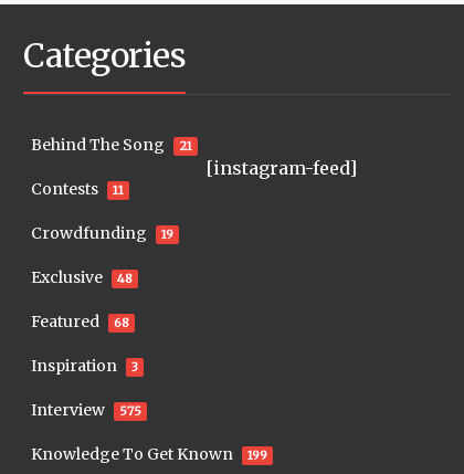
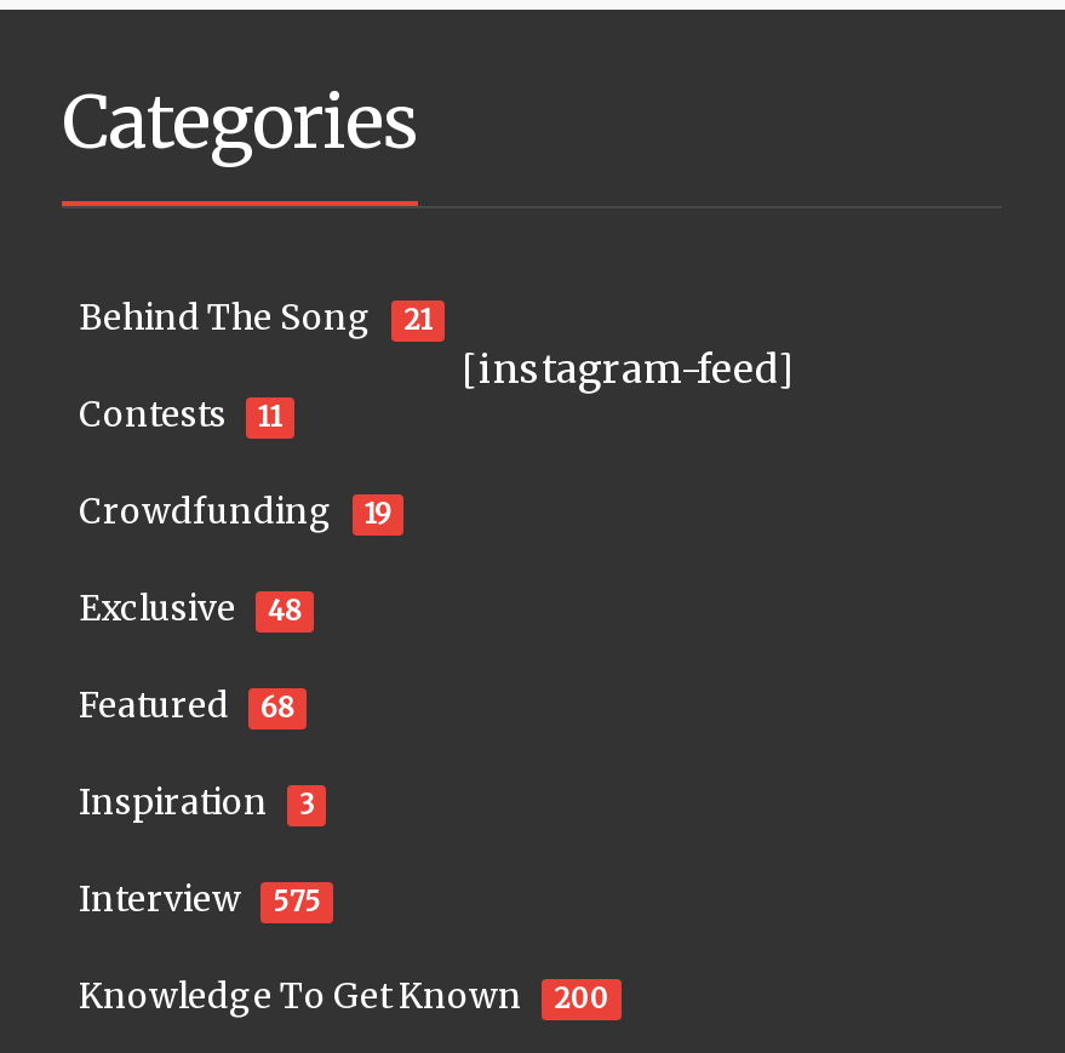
[31,444,267,464] Knowledge To Get Known 199 -> [79,974,609,1018] Knowledge To Get Known 200

